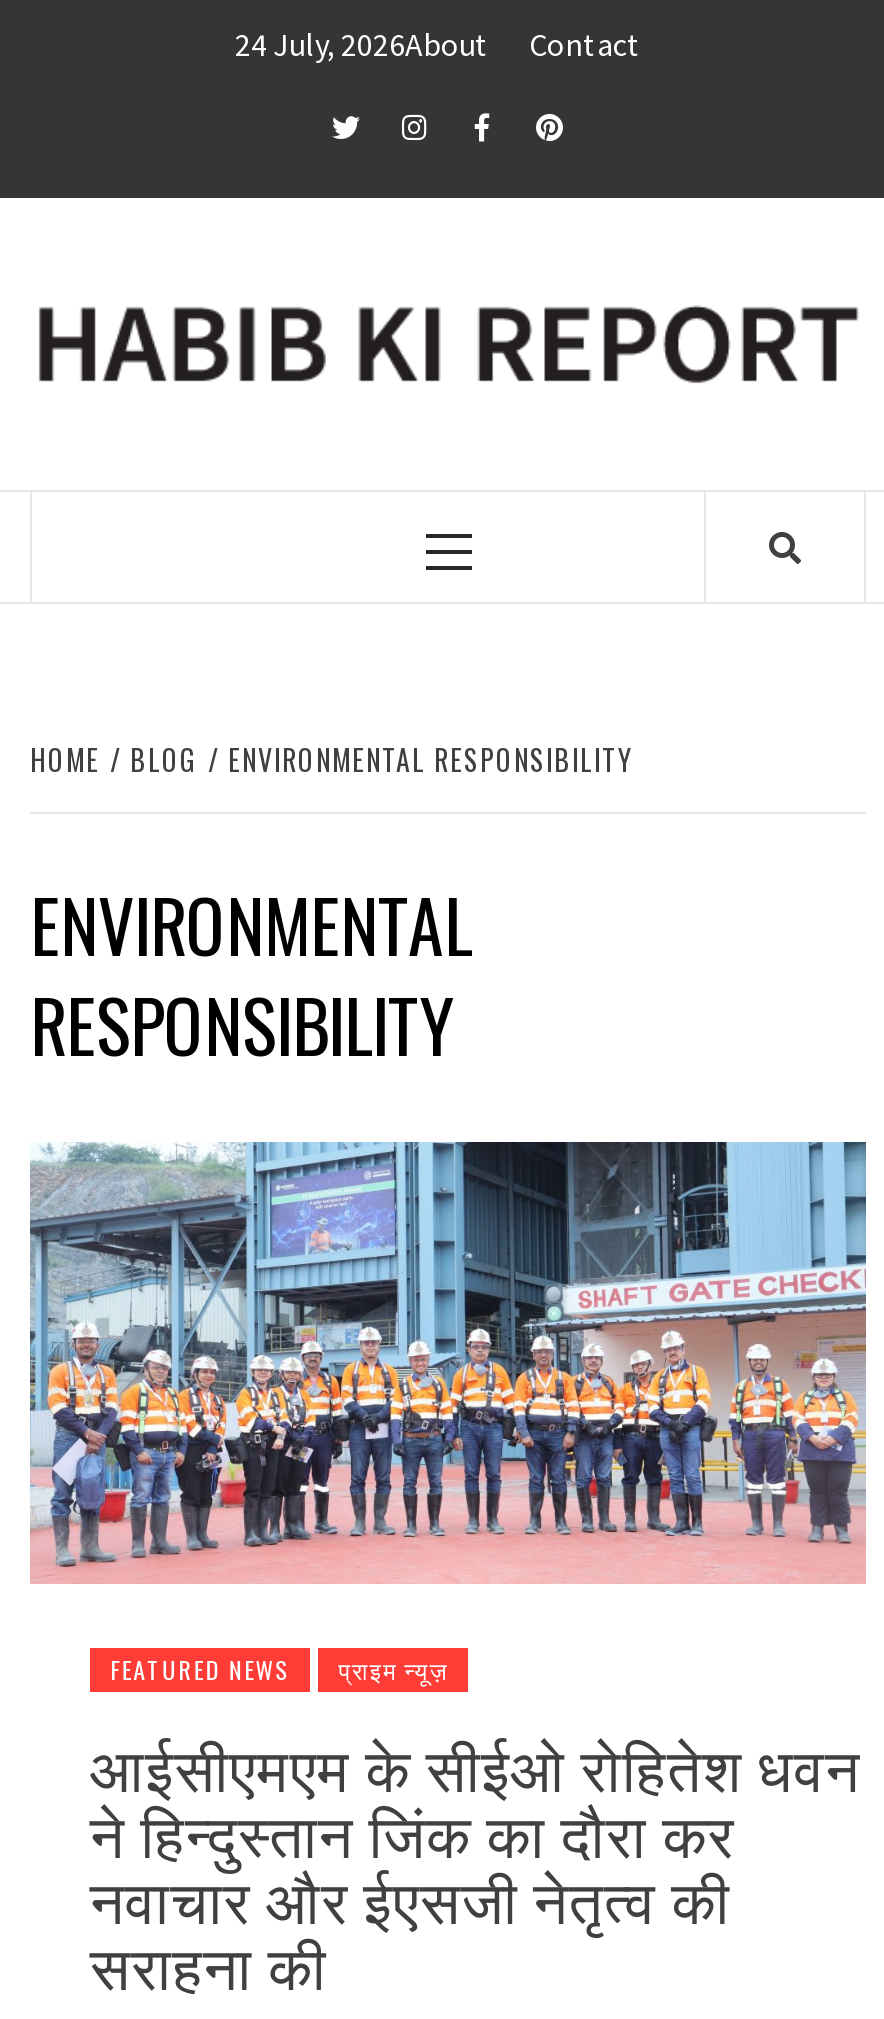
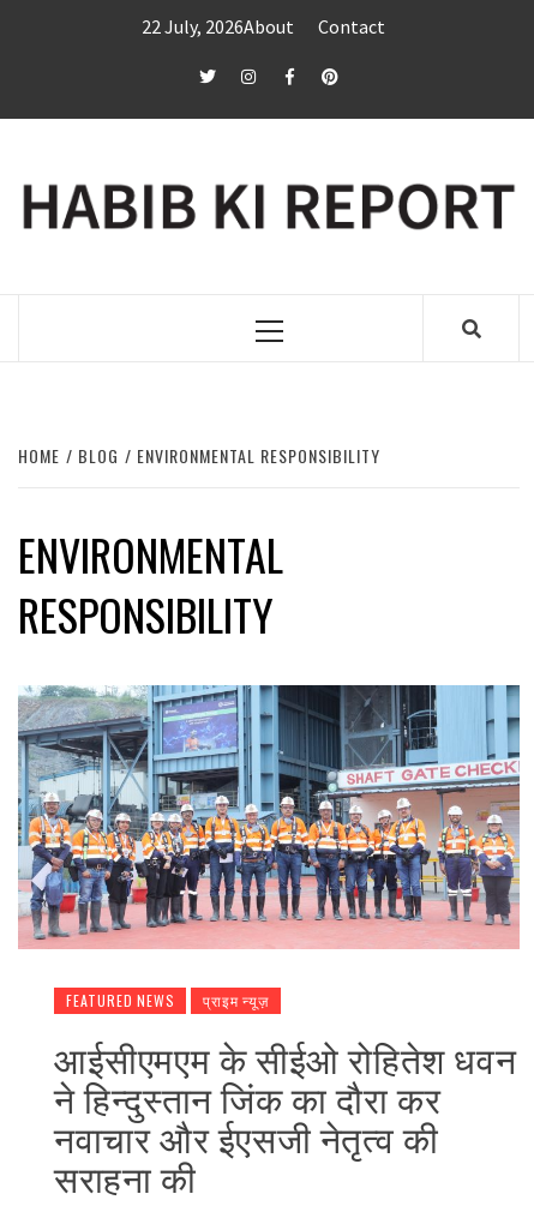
[235,24,641,64] 24 July, 2026About Contact -> [141,14,385,38] 22 July, 2026About Contact

